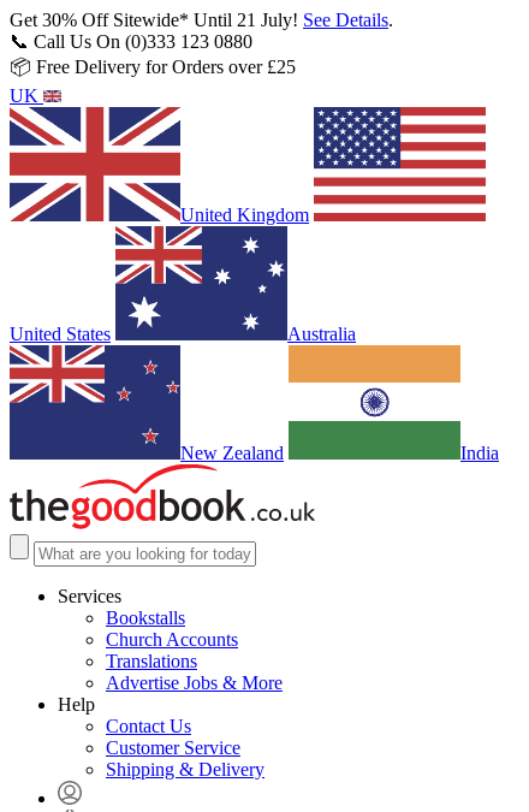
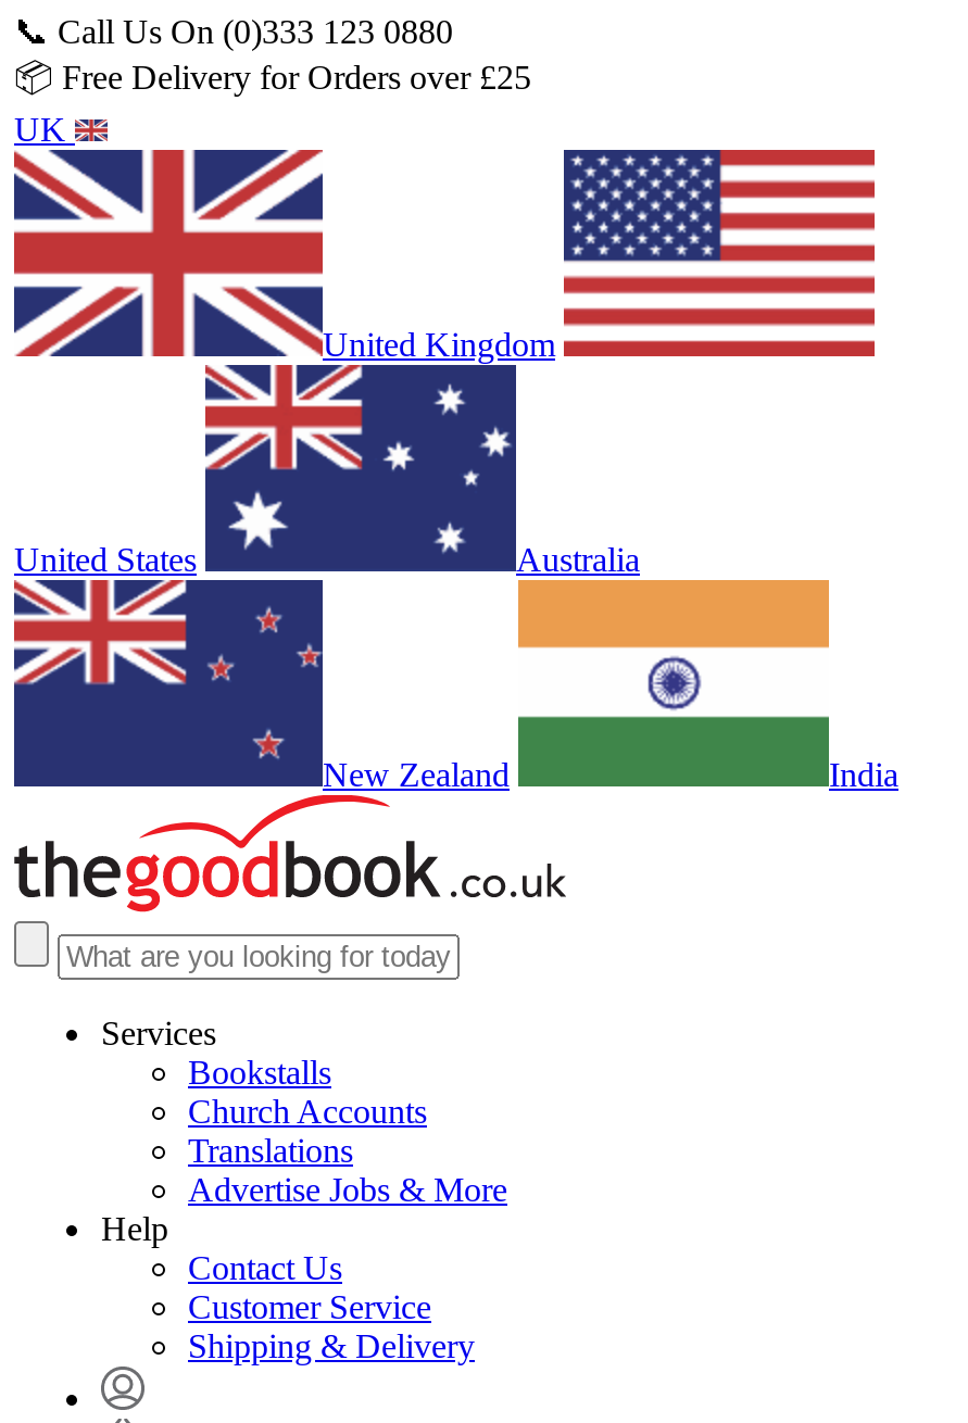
[10,10,393,30] Get 30% Off Sitewide* Until 21 July! See Details. -> none

